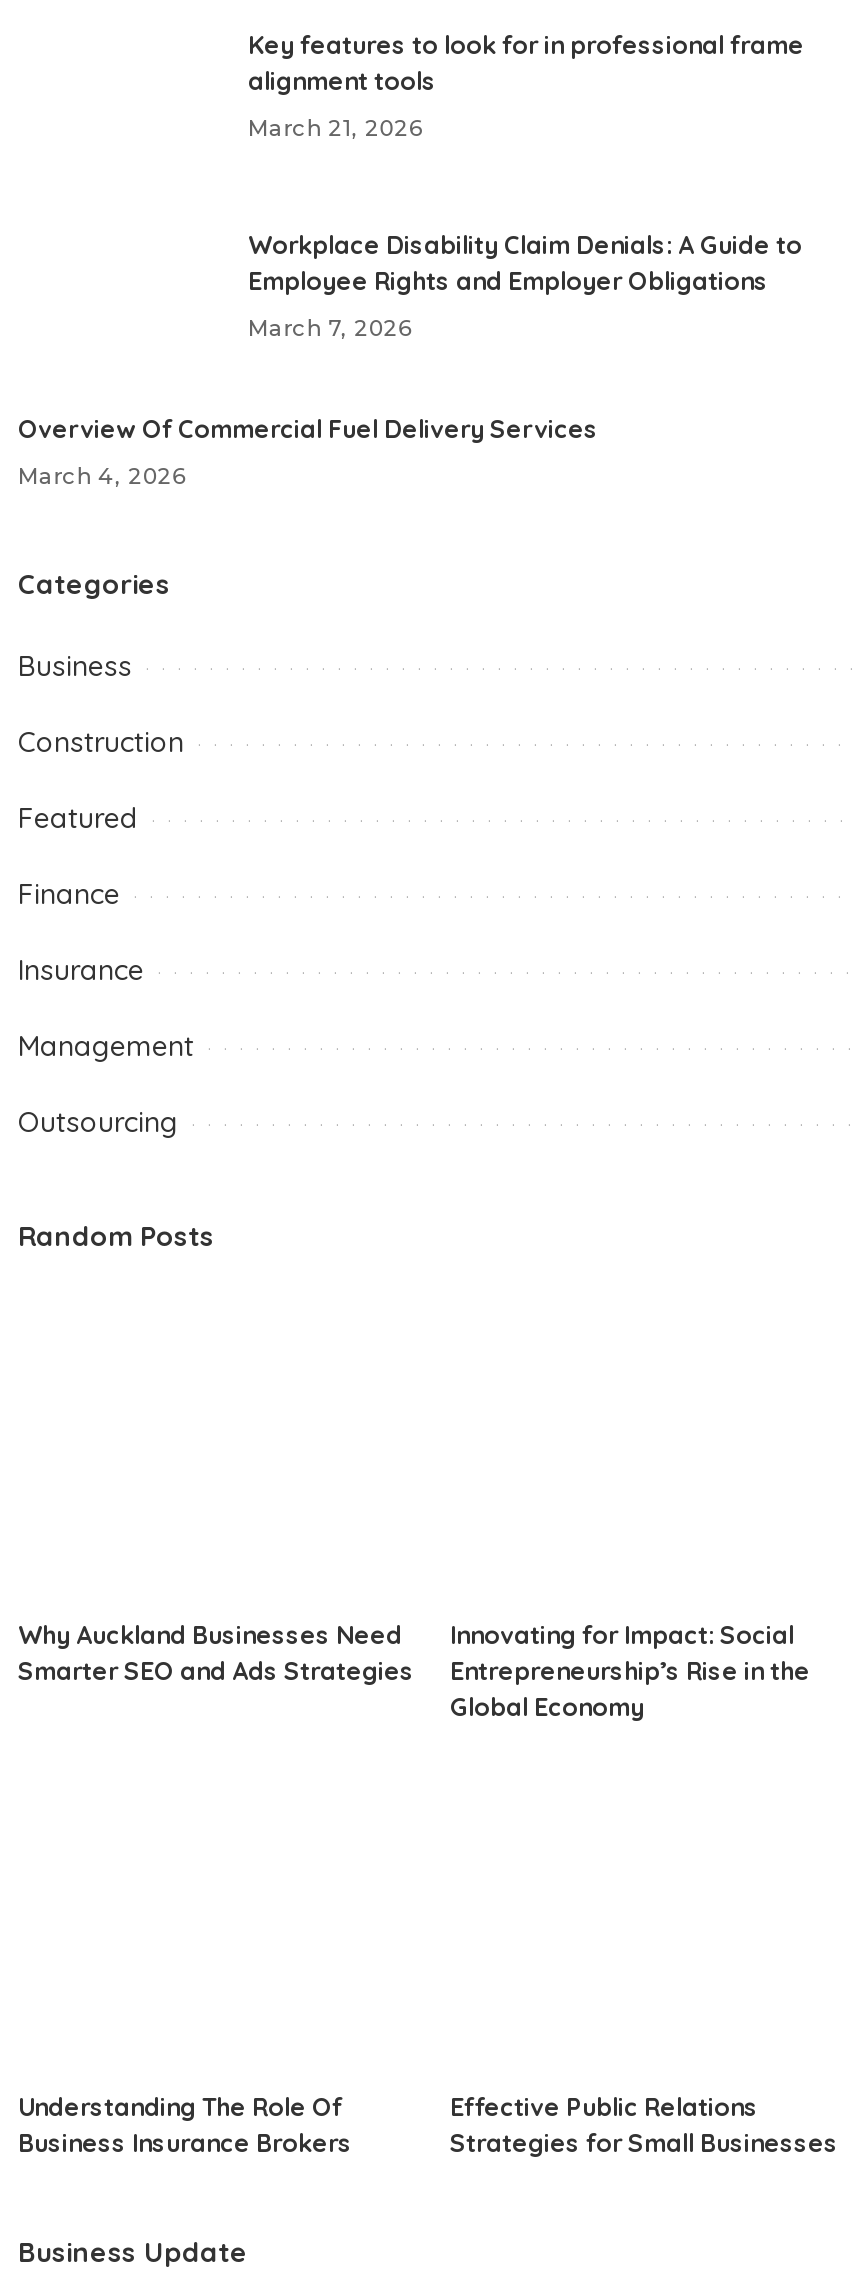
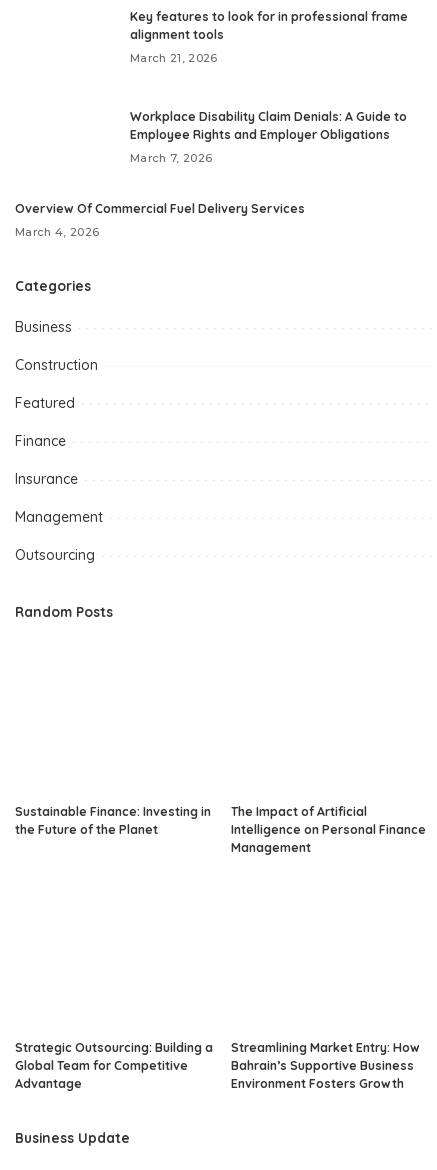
[18,1621,414,1687] Why Auckland Businesses Need | Smarter SEO and Ads Strategies -> [15,804,211,837] Sustainable Finance: Investing in | the Future of the Planet
[450,1621,810,1723] Innovating for Impact: Social | Entrepreneurship’s Rise in the | Global Economy -> [231,804,426,855] The Impact of Artificial | Intelligence on Personal Finance | Management
[18,2092,352,2158] Understanding The Role Of | Business Insurance Brokers -> [15,1040,213,1091] Strategic Outsourcing: Building a | Global Team for Competitive | Advantage
[450,2092,838,2158] Effective Public Relations | Strategies for Small Businesses -> [231,1040,420,1091] Streamlining Market Entry: How | Bahrain’s Supportive Business | Environment Fosters Growth

